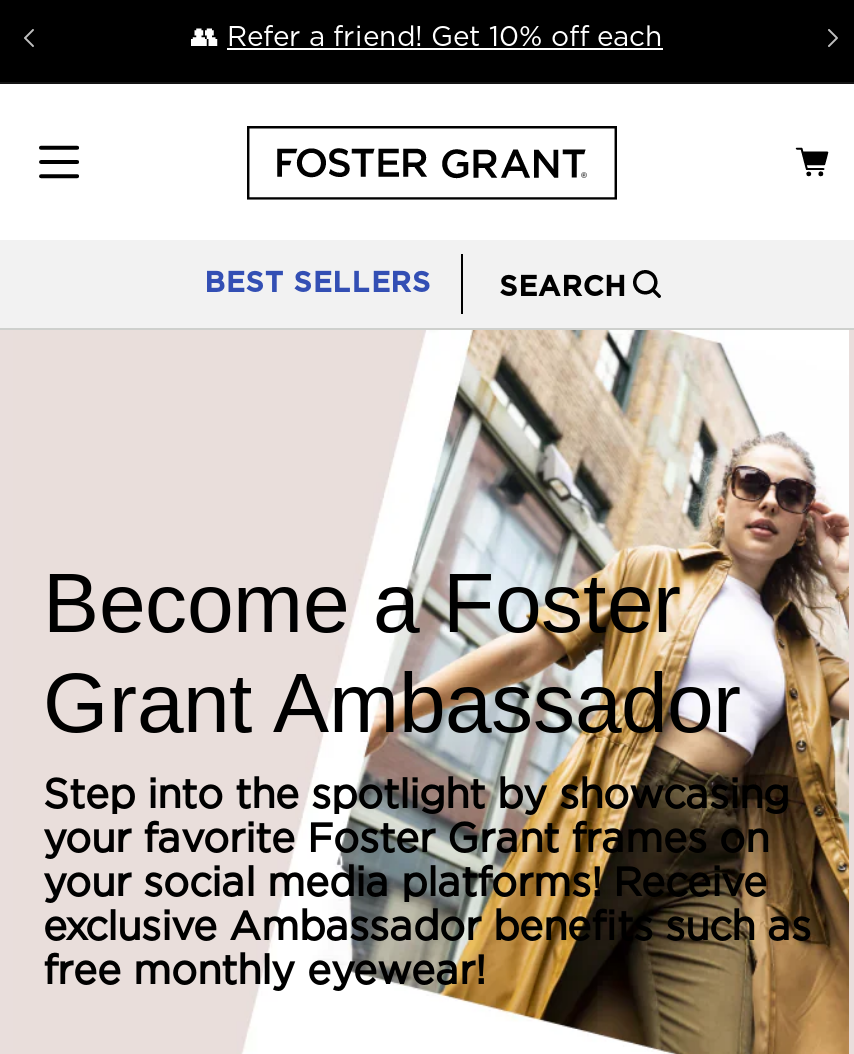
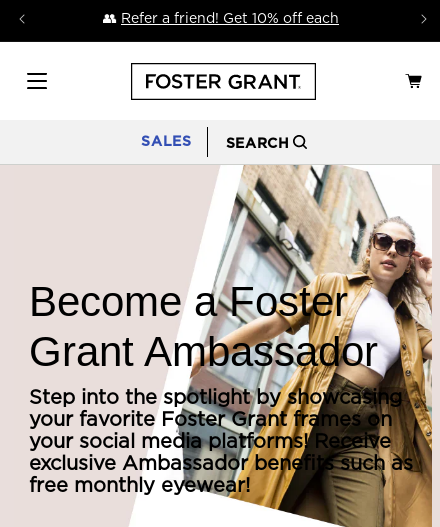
[205,269,431,297] BEST SELLERS -> [141,134,192,148] SALES

